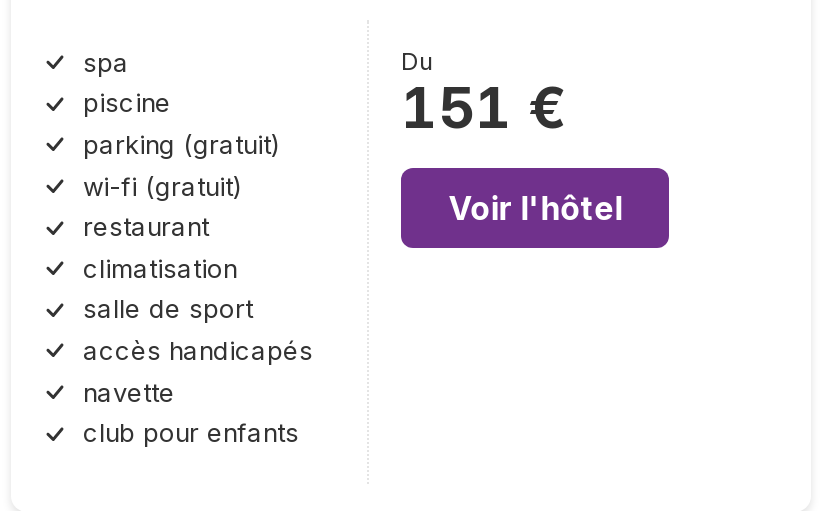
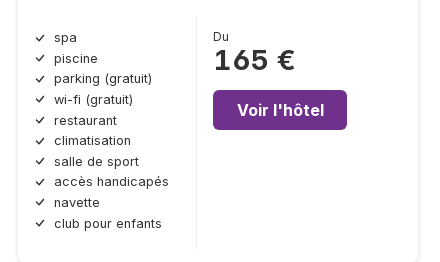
[401,73,567,141] 151 € -> [213,43,296,77] 165 €

